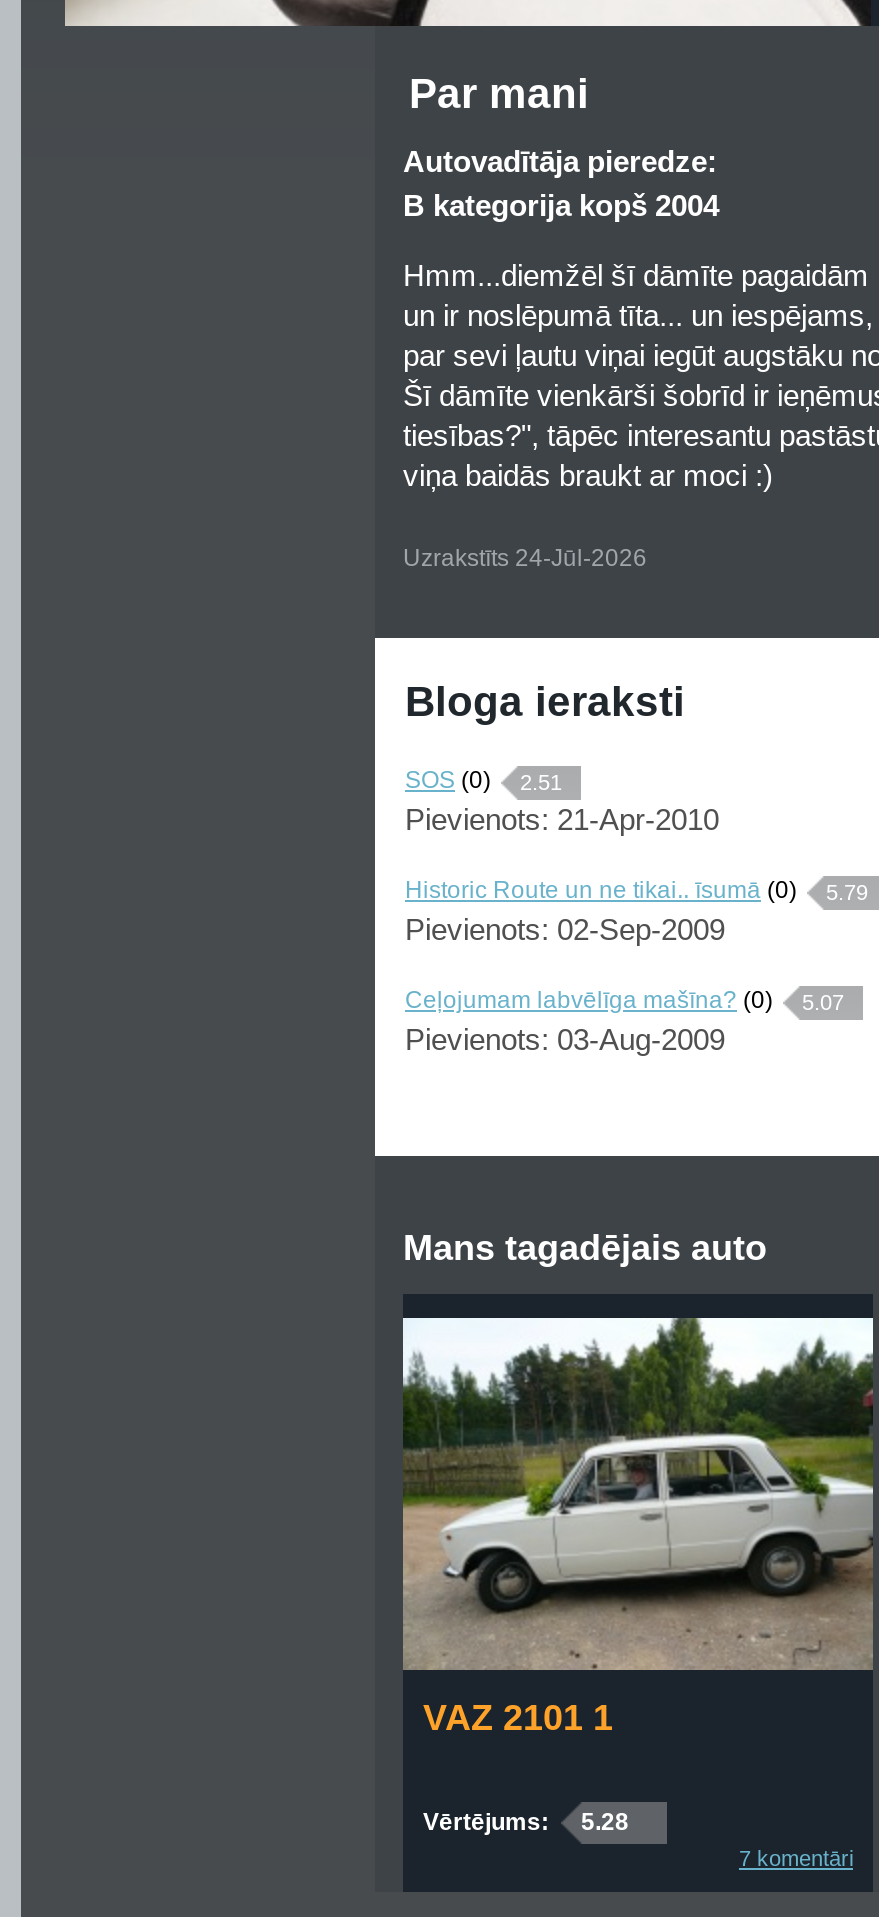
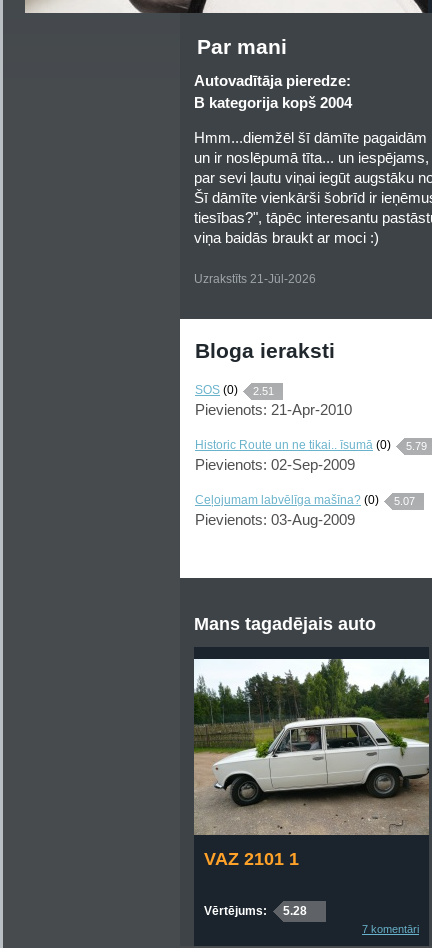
[403,544,647,572] Uzrakstīts 24-Jūl-2026 -> [194,272,316,286] Uzrakstīts 21-Jūl-2026

